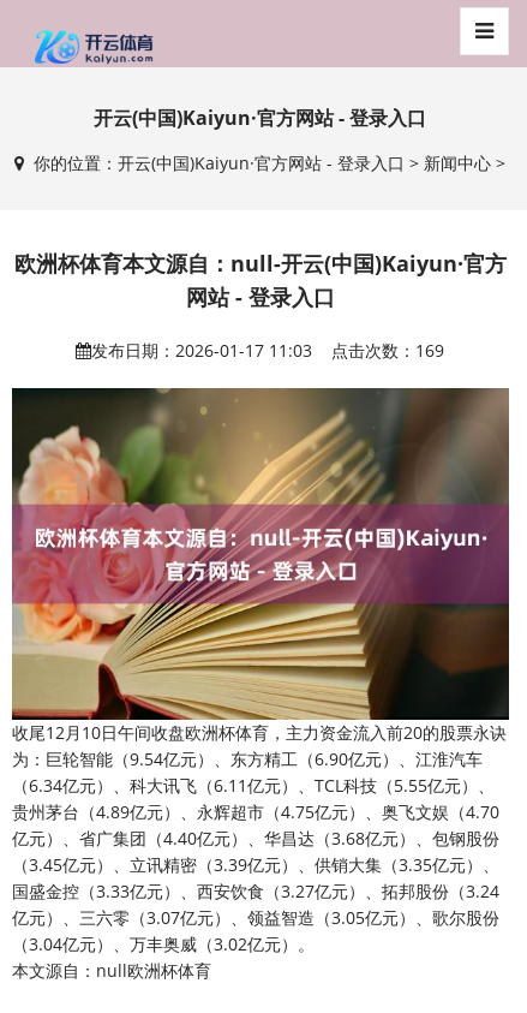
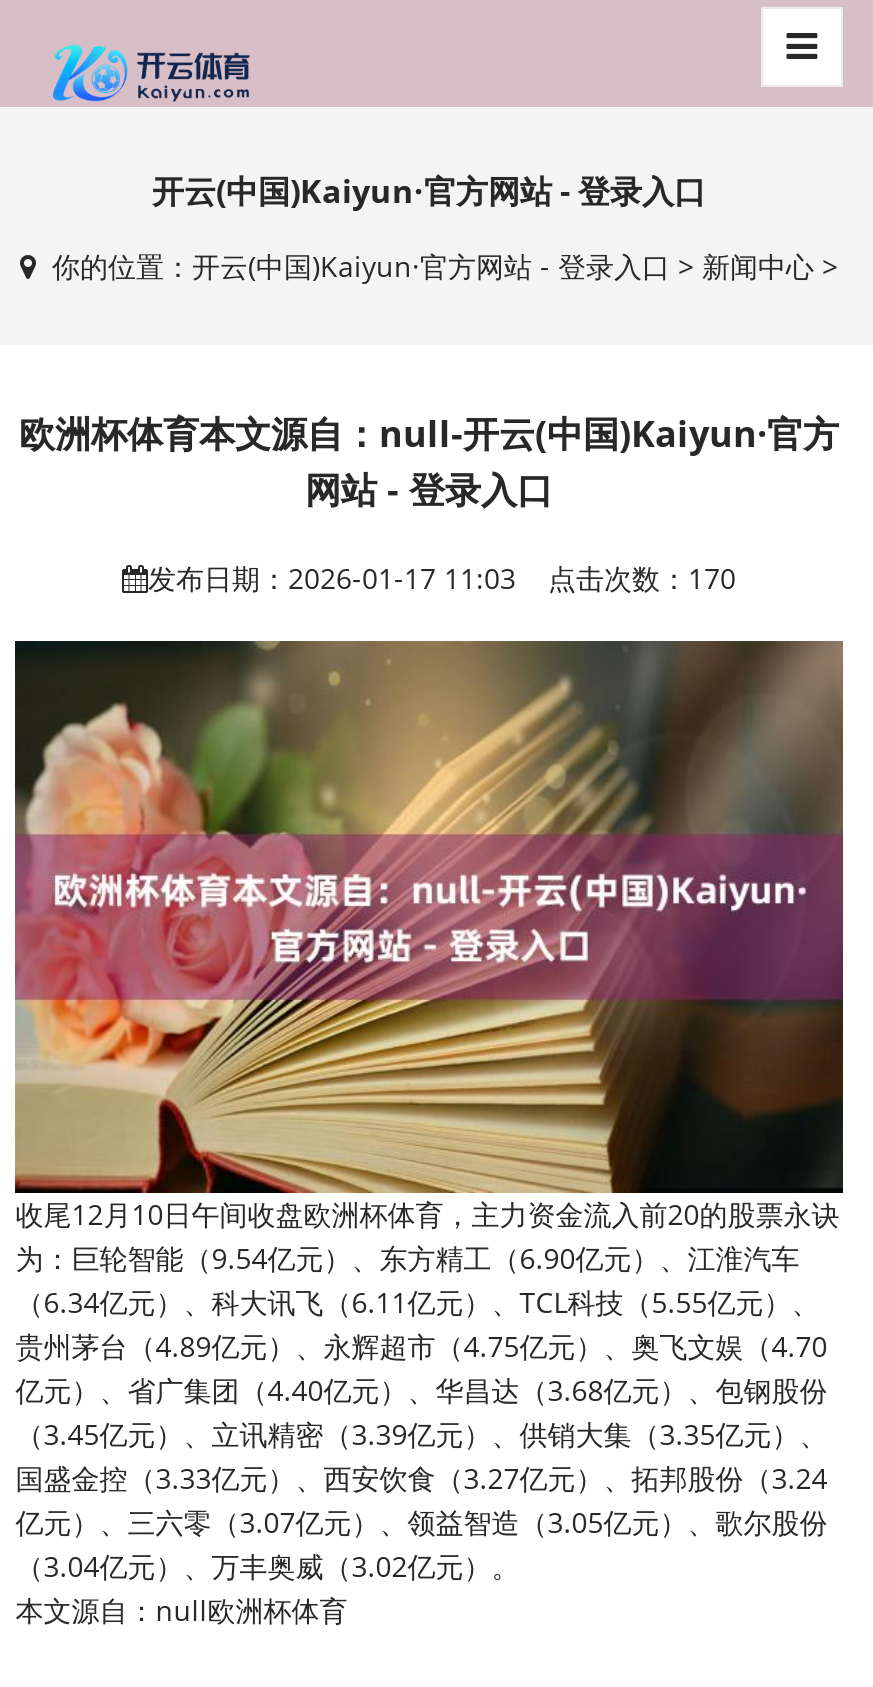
[92,339,445,362] 发布日期：2026-01-17 11:03 点击次数：169 -> [148,559,736,597] 发布日期：2026-01-17 11:03 点击次数：170

